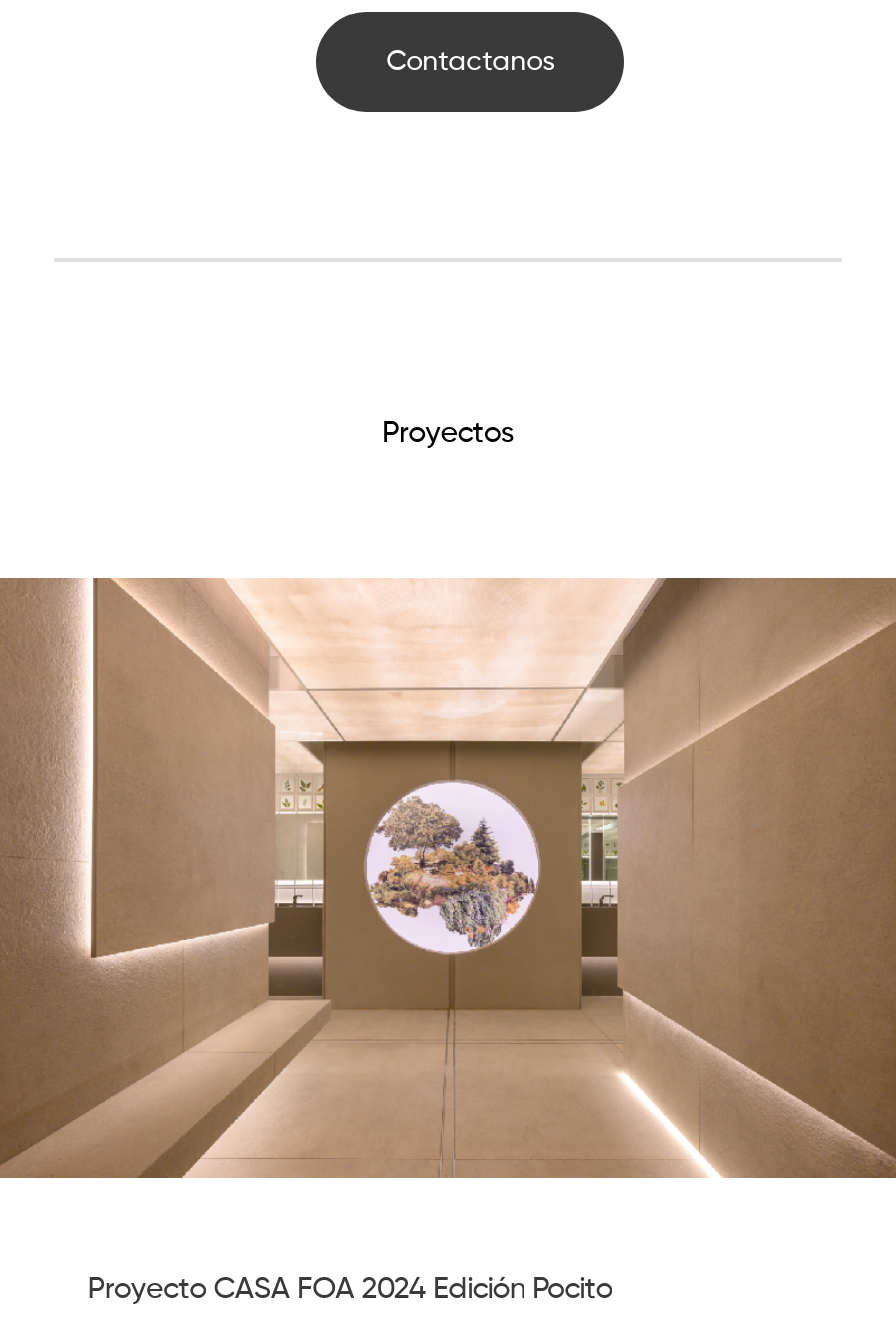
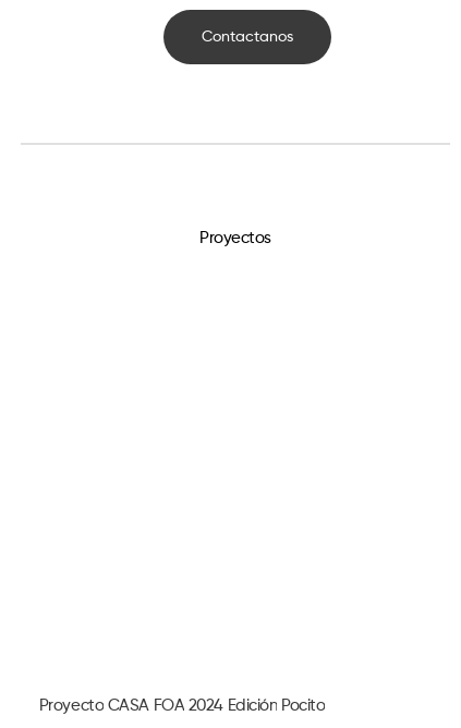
[6,575,890,1181] [image] -> none

